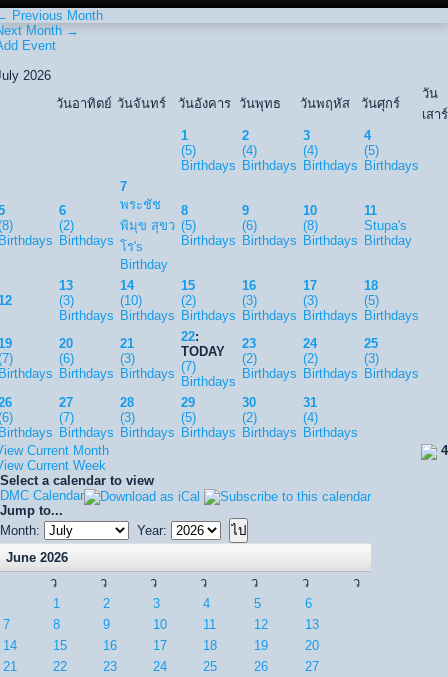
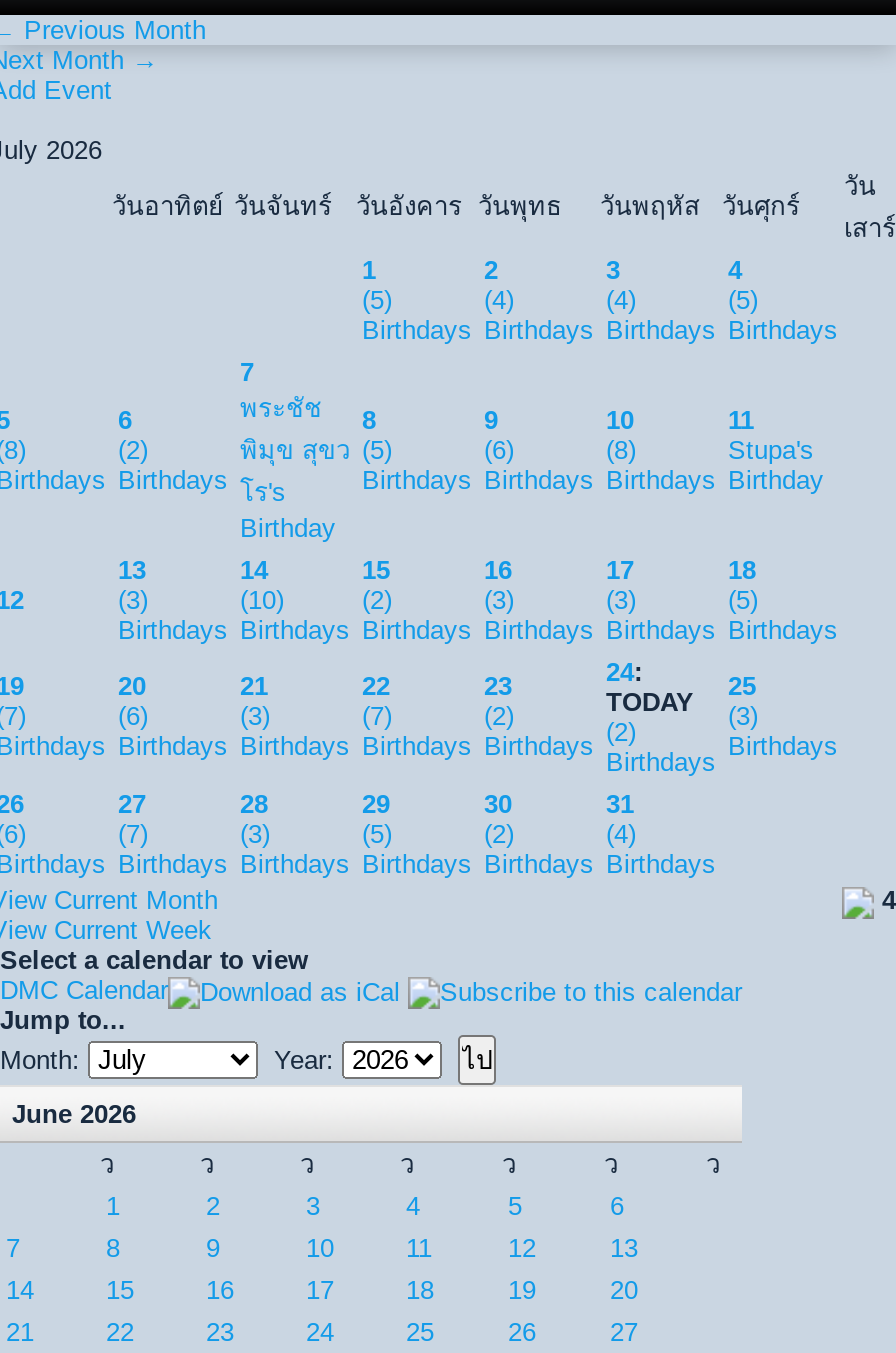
[181,329,225,359] 22: | TODAY -> [362,671,390,701] 22
[303,336,317,351] 24 -> [606,657,694,717] 24: | TODAY

